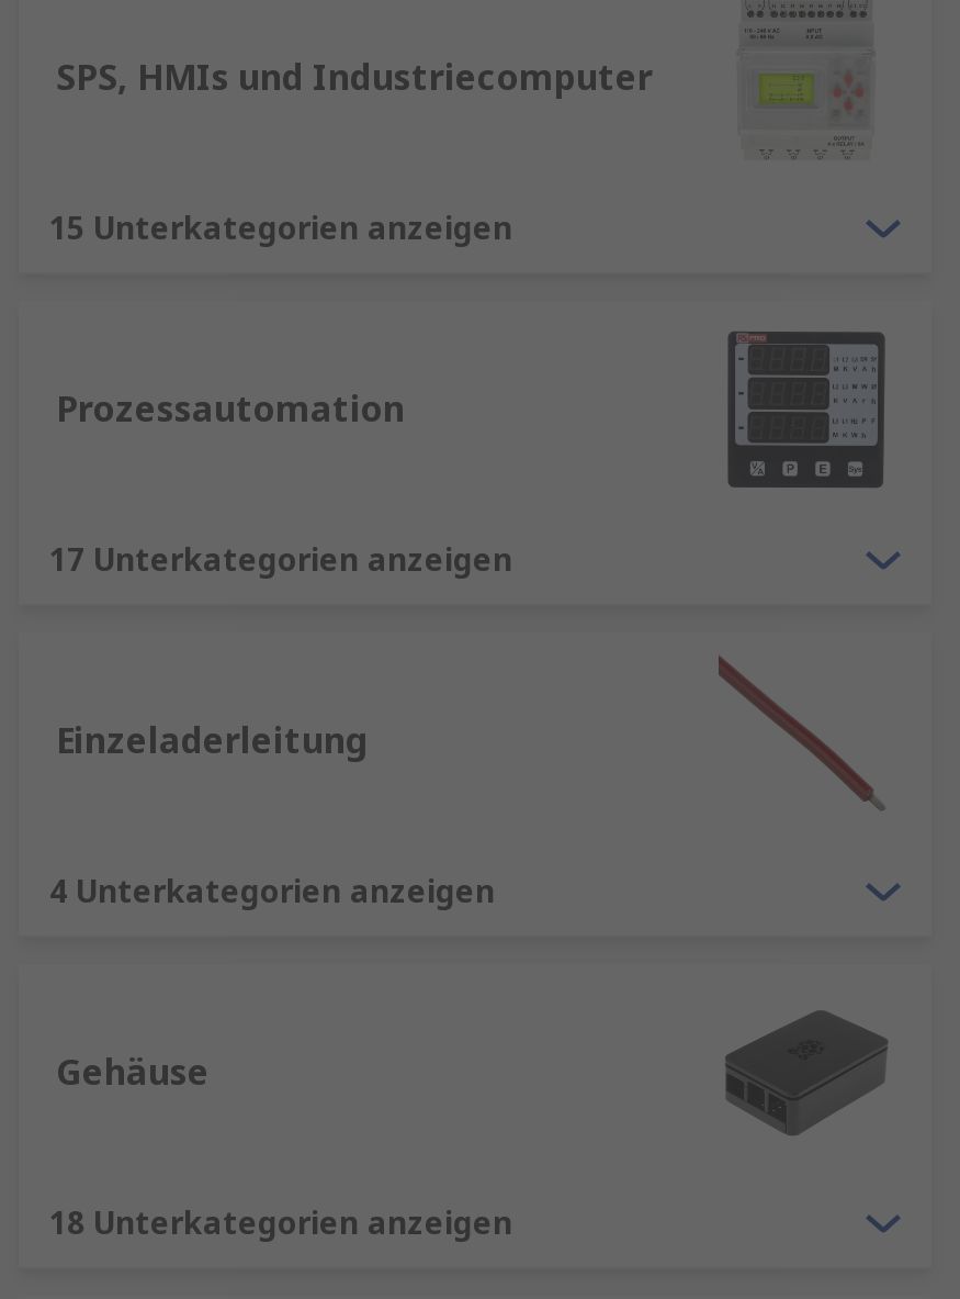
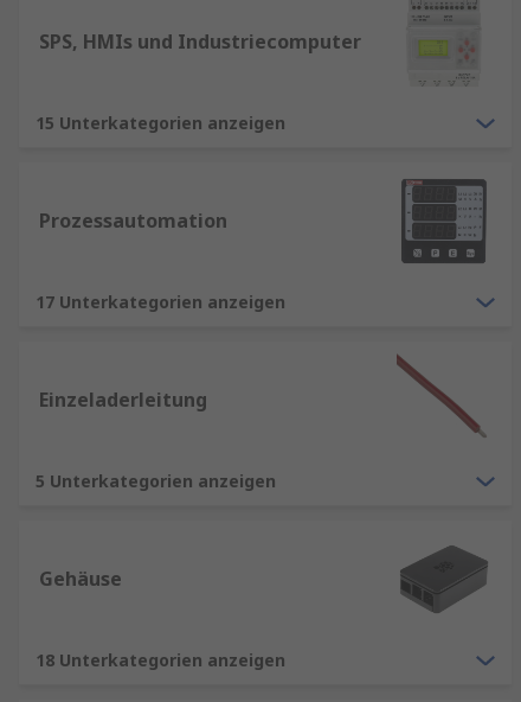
[49,870,495,912] 4 Unterkategorien anzeigen -> [36,470,276,492] 5 Unterkategorien anzeigen

